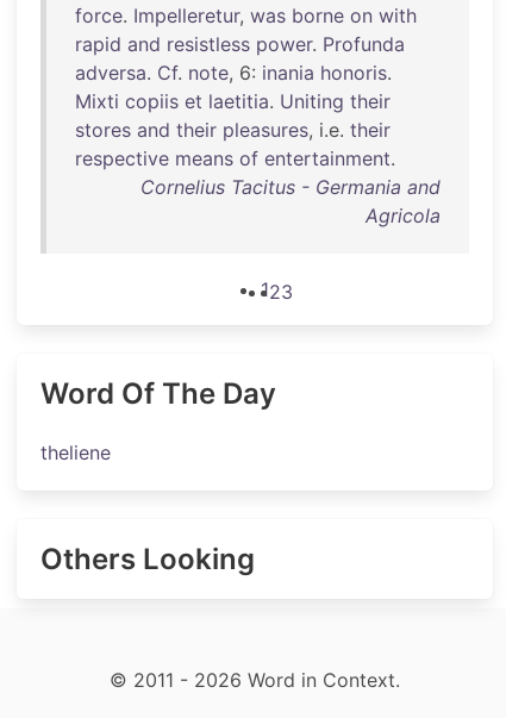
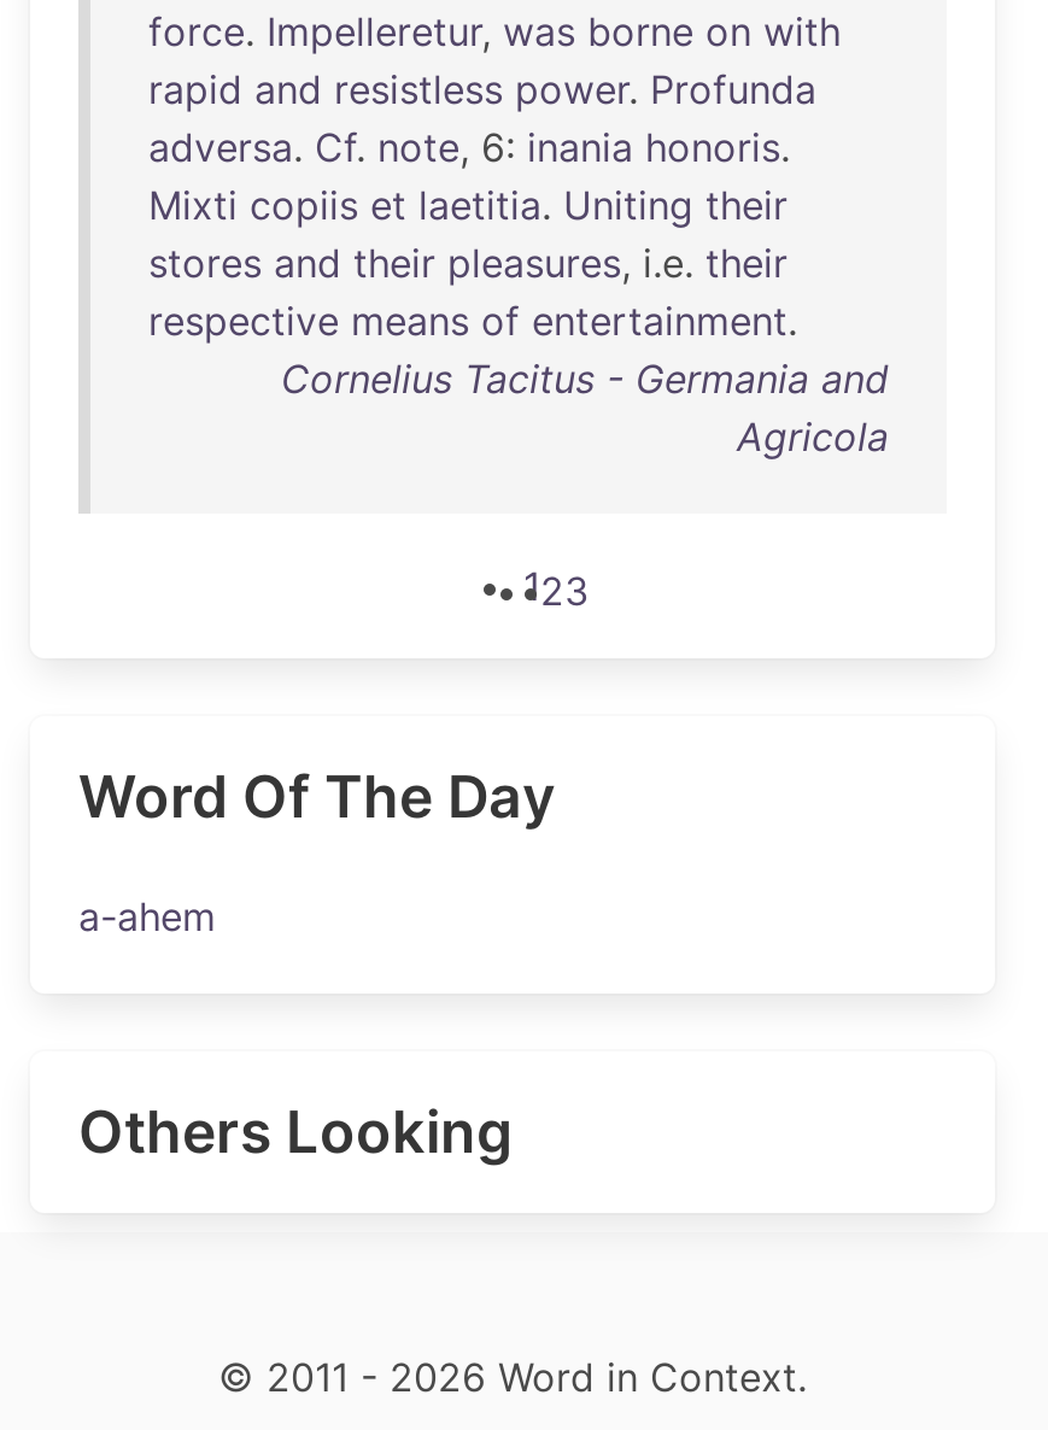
[40,441,111,464] theliene -> [78,892,216,940] a-ahem

